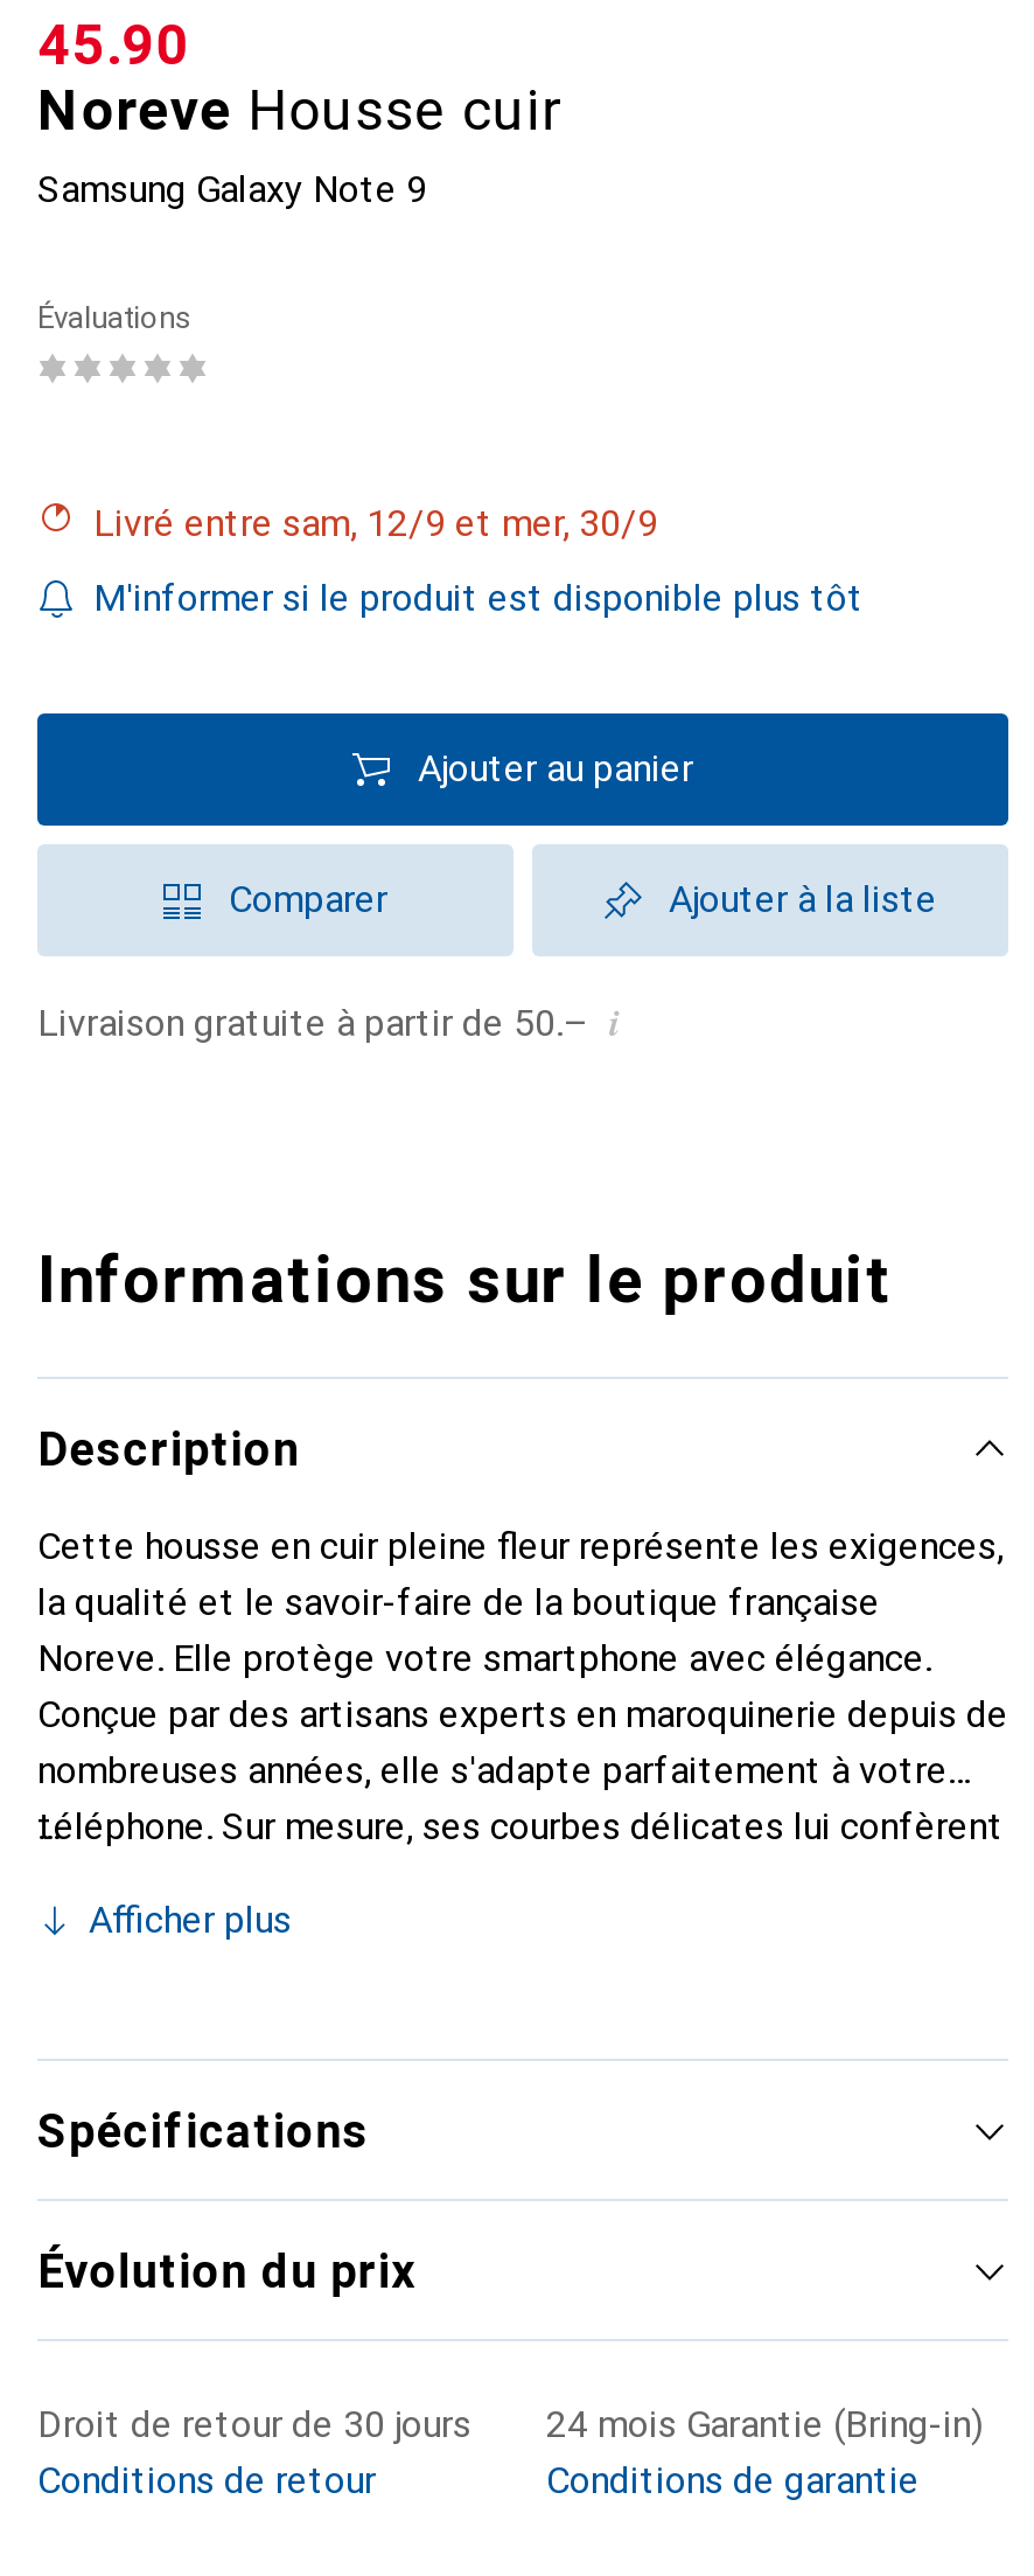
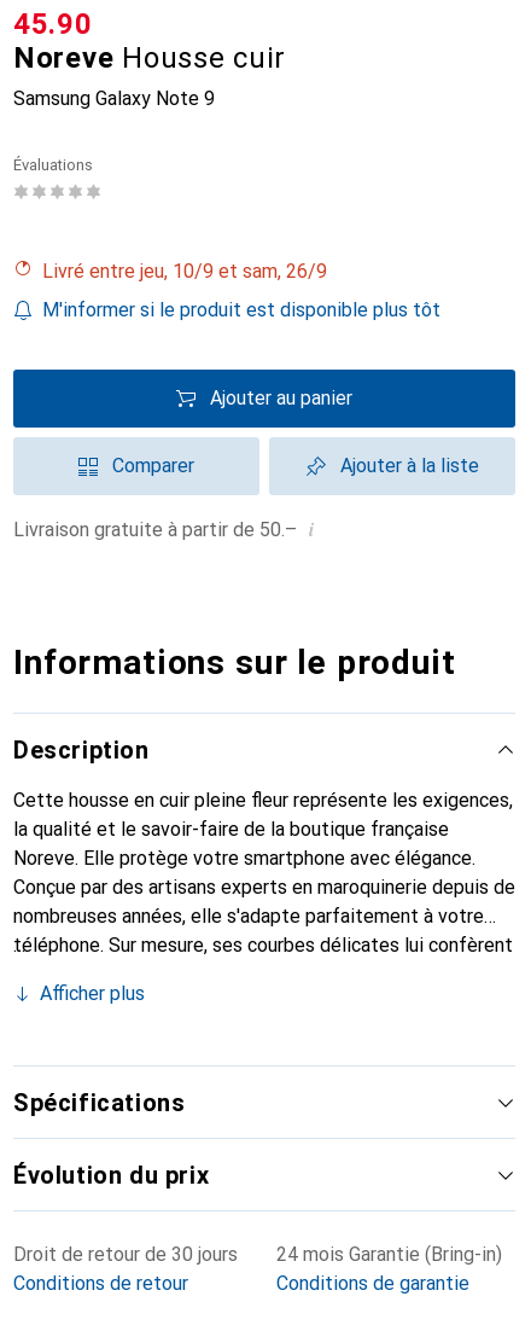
[114,501,658,545] Livré entre sam, 12/9 et mer, 30/9 -> [53,260,327,283] Livré entre jeu, 10/9 et sam, 26/9

